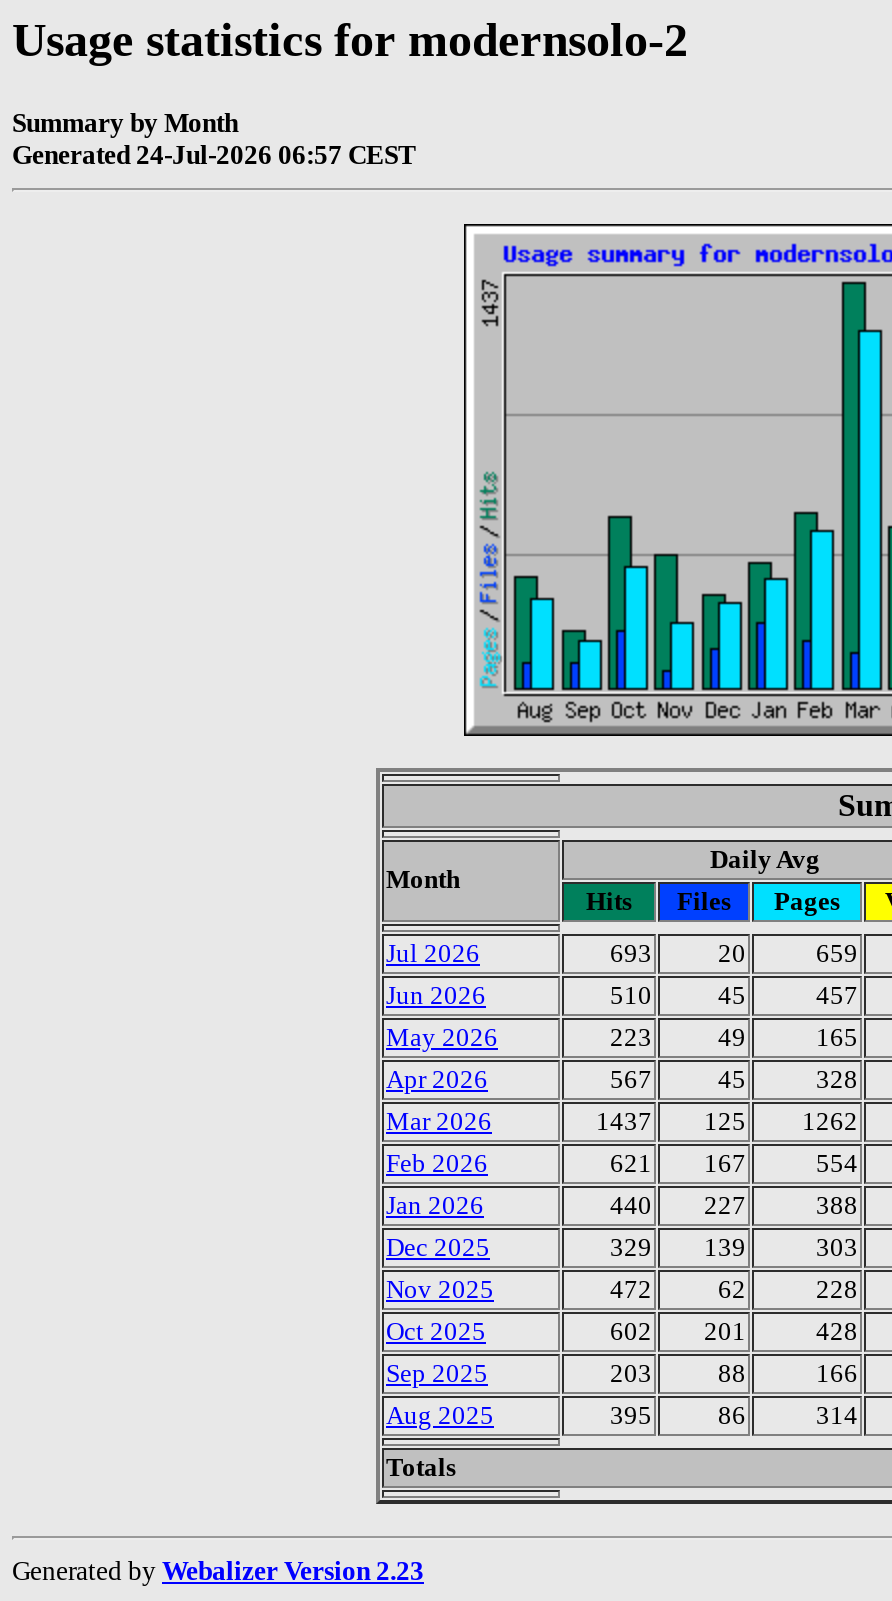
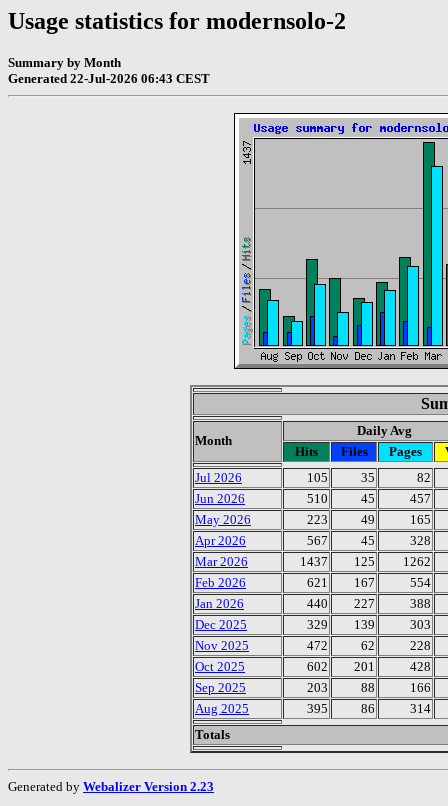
[12,140,416,170] Generated 24-Jul-2026 06:57 CEST -> [8,71,210,86] Generated 22-Jul-2026 06:43 CEST
[610,938,652,968] 693 -> [307,470,328,485] 105
[718,938,746,968] 20 -> [361,470,375,485] 35
[816,938,858,968] 659 -> [417,470,431,485] 82

